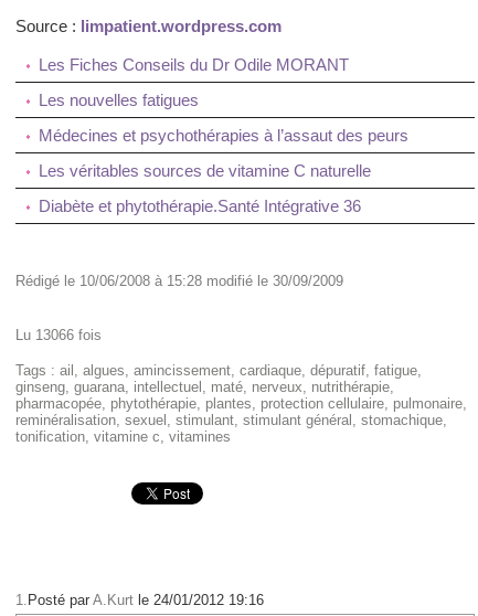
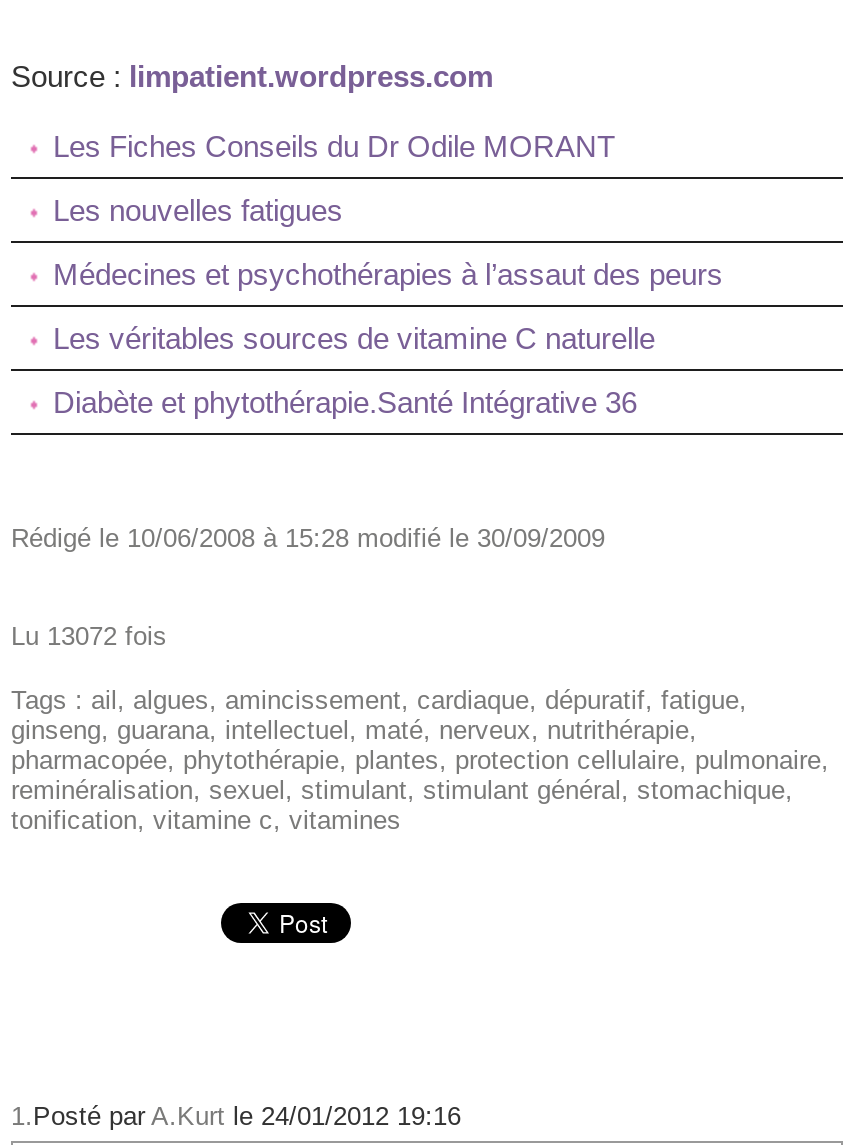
[15,327,102,343] Lu 13066 fois -> [11,621,167,651] Lu 13072 fois

